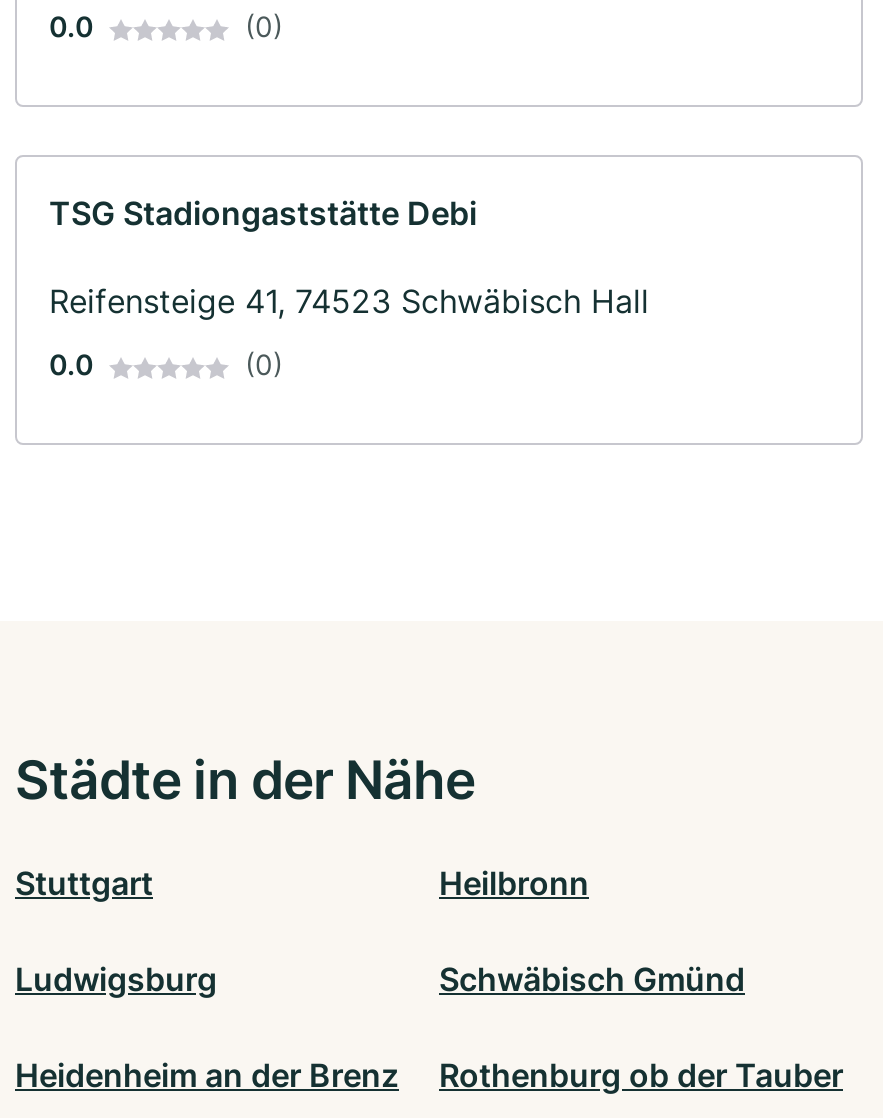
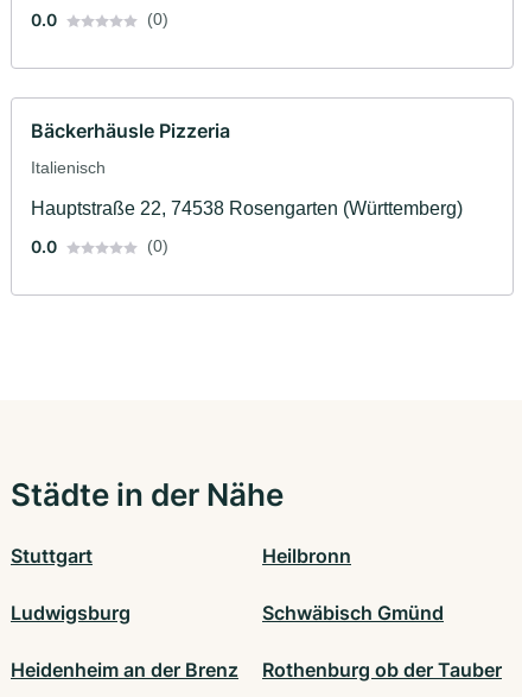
[49,193,649,321] TSG Stadiongaststätte Debi | Reifensteige 41, 74523 Schwäbisch Hall -> [31,119,463,219] Bäckerhäusle Pizzeria | Italienisch | Hauptstraße 22, 74538 Rosengarten (Württemberg)

